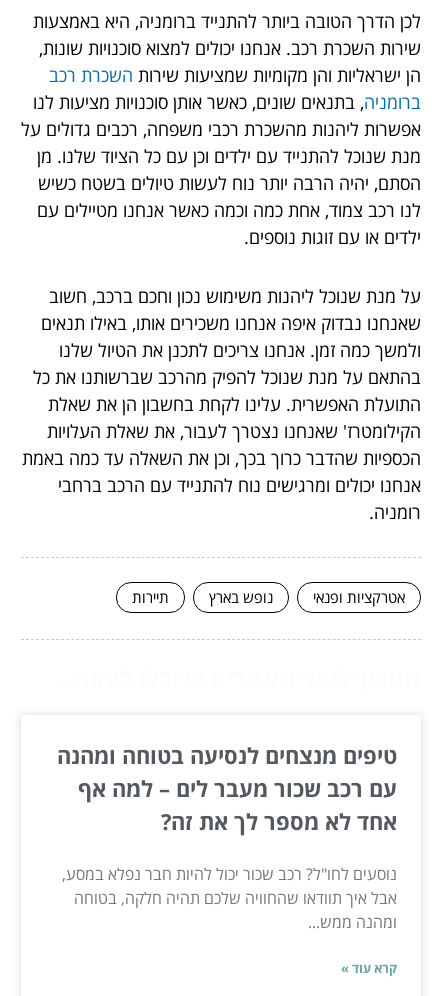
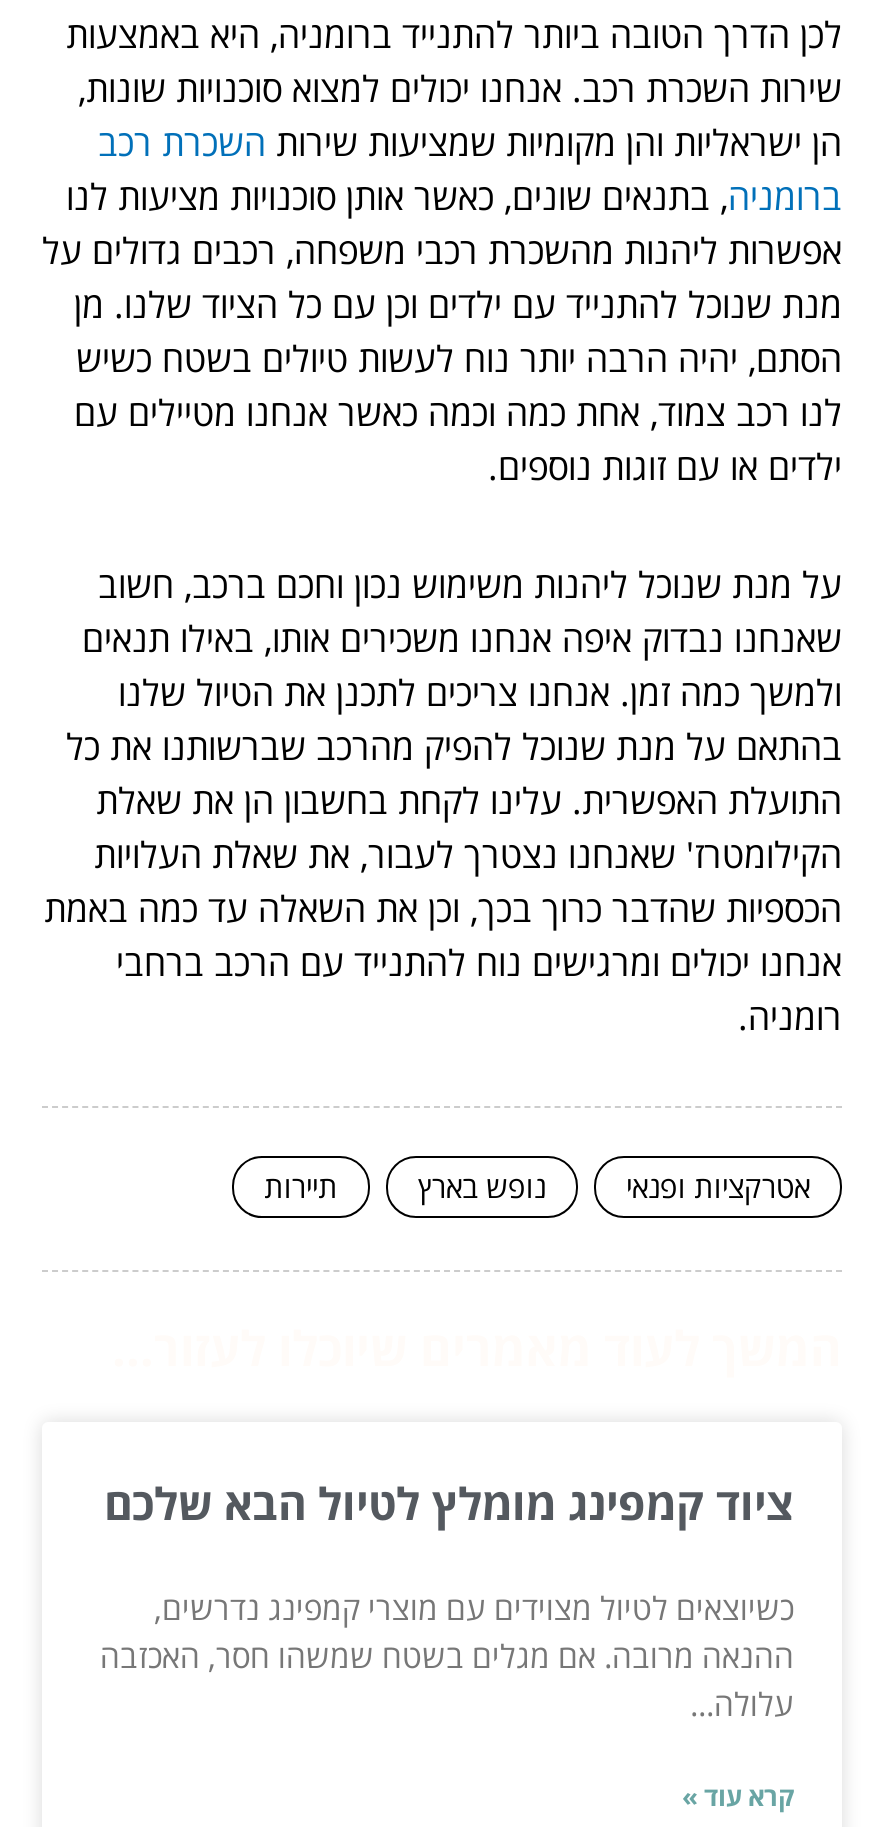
[57,740,397,836] טיפים מנצחים לנסיעה בטוחה ומהנה | עם רכב שכור מעבר לים – למה אף | אחד לא מספר לך את זה? -> [104,1473,794,1533] ציוד קמפינג מומלץ לטיול הבא שלכם
[62,863,397,933] נוסעים לחו"ל? רכב שכור יכול להיות חבר נפלא במסע, | אבל איך תוודאו שהחוויה שלכם תהיה חלקה, בטוחה | ומהנה ממש... -> [100,1587,794,1727] כשיוצאים לטיול מצוידים עם מוצרי קמפינג נדרשים, | ההנאה מרובה. אם מגלים בשטח שמשהו חסר, האכזבה | עלולה...

